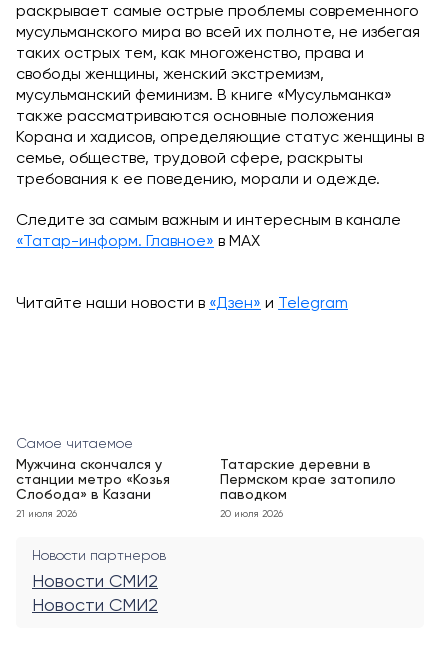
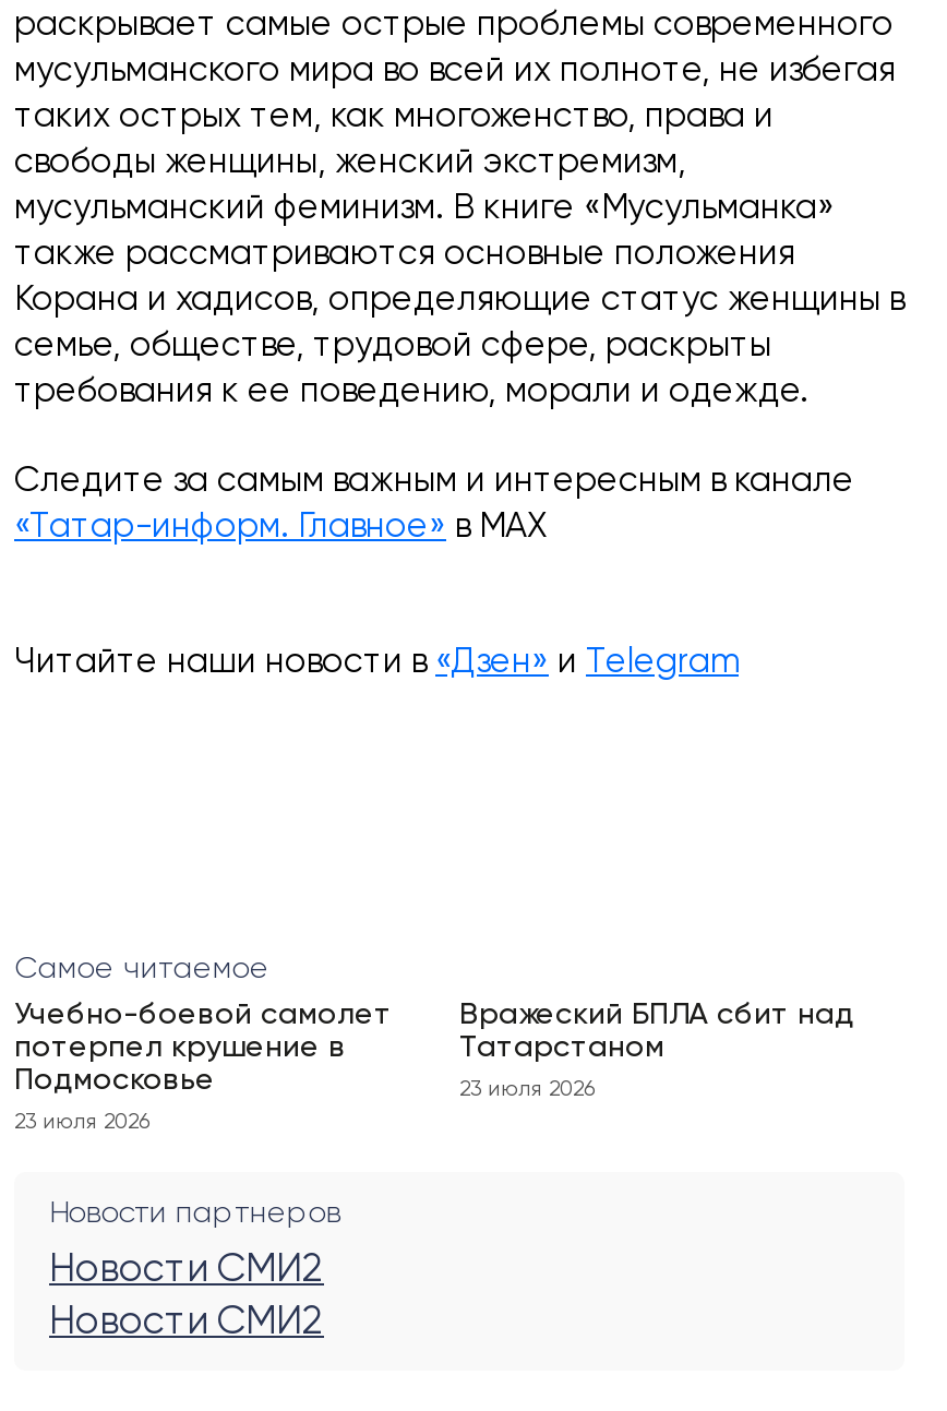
[16,458,170,502] Мужчина скончался у | станции метро «Козья | Слобода» в Казани -> [14,1000,392,1096] Учебно-боевой самолет | потерпел крушение в | Подмосковье
[220,458,396,502] Татарские деревни в | Пермском крае затопило | паводком -> [459,1000,854,1063] Вражеский БПЛА сбит над | Татарстаном
[16,509,77,519] 21 июля 2026 -> [14,1111,149,1133] 23 июля 2026
[220,509,283,519] 20 июля 2026 -> [459,1078,595,1100] 23 июля 2026

